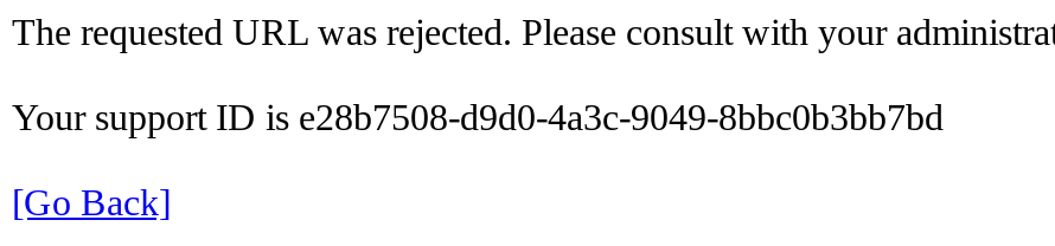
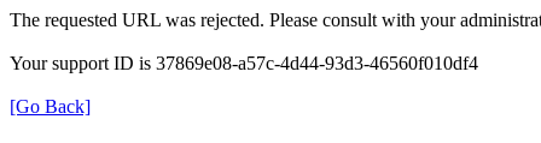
[12,97,944,137] Your support ID is e28b7508-d9d0-4a3c-9049-8bbc0b3bb7bd -> [10,53,478,73] Your support ID is 37869e08-a57c-4d44-93d3-46560f010df4

